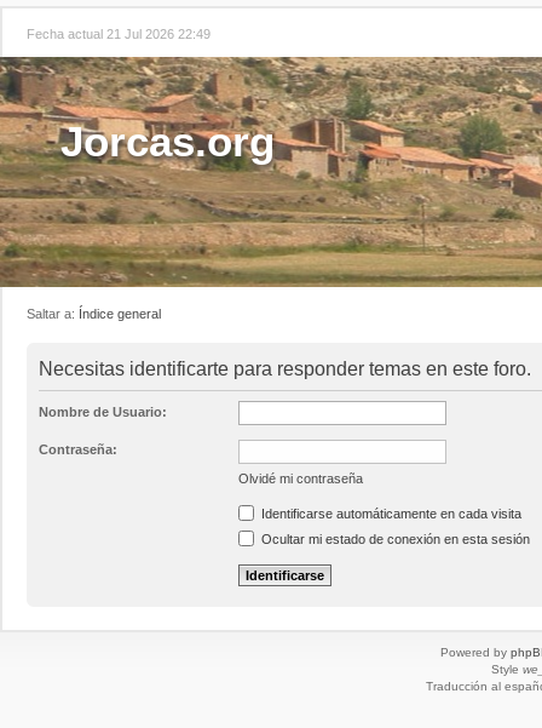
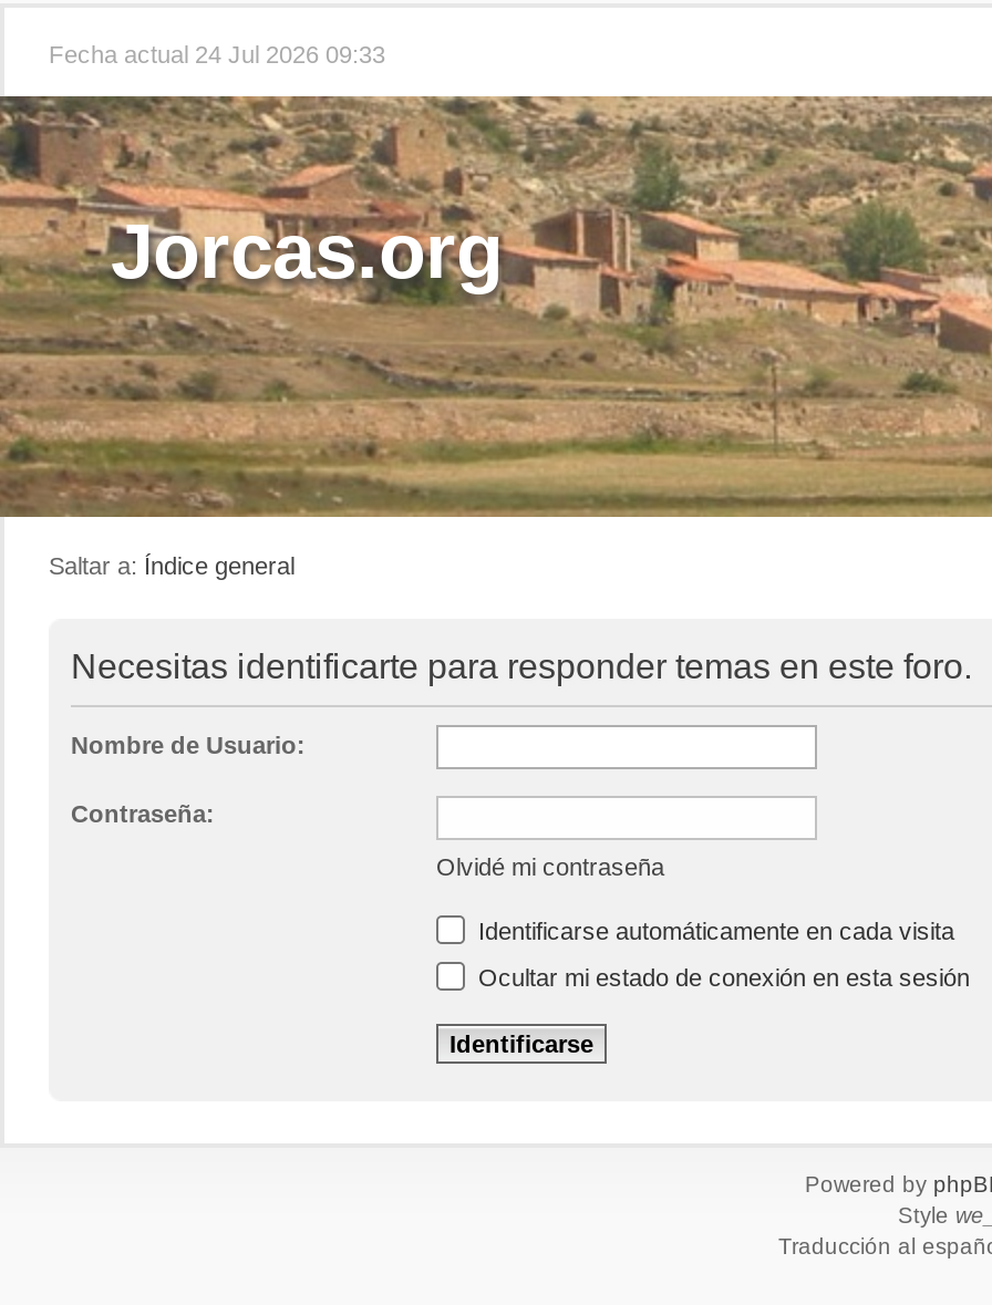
[27,27,211,41] Fecha actual 21 Jul 2026 22:49 -> [49,41,385,68] Fecha actual 24 Jul 2026 09:33

